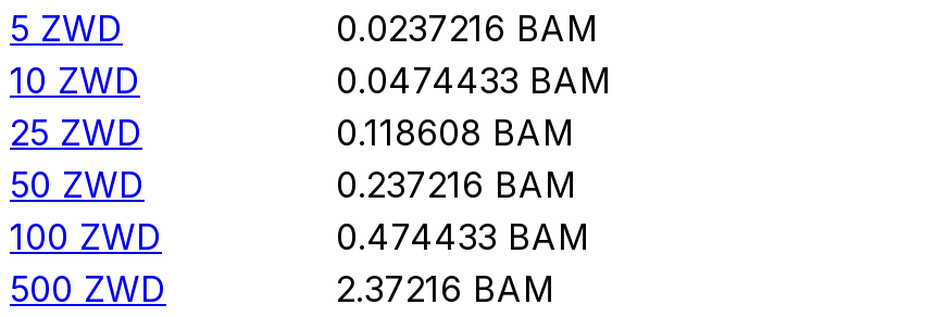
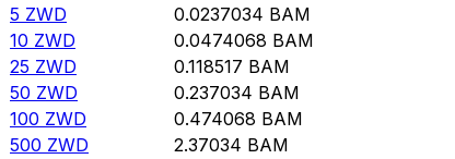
[336,7,599,51] 0.0237216 BAM -> [174,4,311,25] 0.0237034 BAM
[336,59,612,103] 0.0474433 BAM -> [174,30,314,52] 0.0474068 BAM
[336,111,575,155] 0.118608 BAM -> [174,56,290,78] 0.118517 BAM
[336,163,577,207] 0.237216 BAM -> [174,82,300,104] 0.237034 BAM
[336,216,590,259] 0.474433 BAM -> [174,108,303,130] 0.474068 BAM
[336,268,555,311] 2.37216 BAM -> [174,134,289,156] 2.37034 BAM

